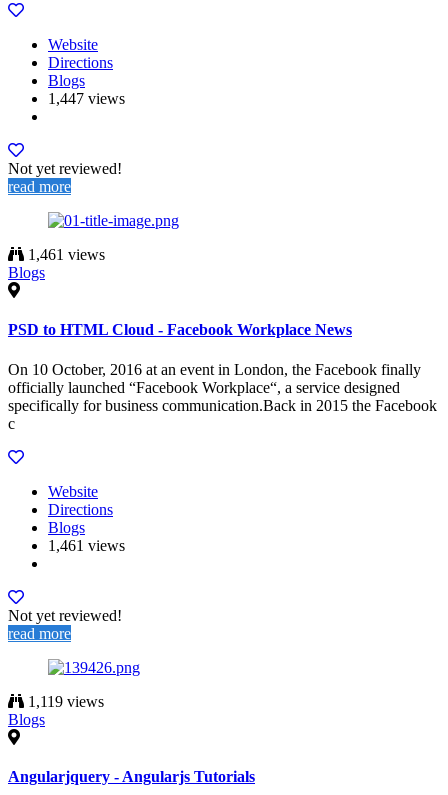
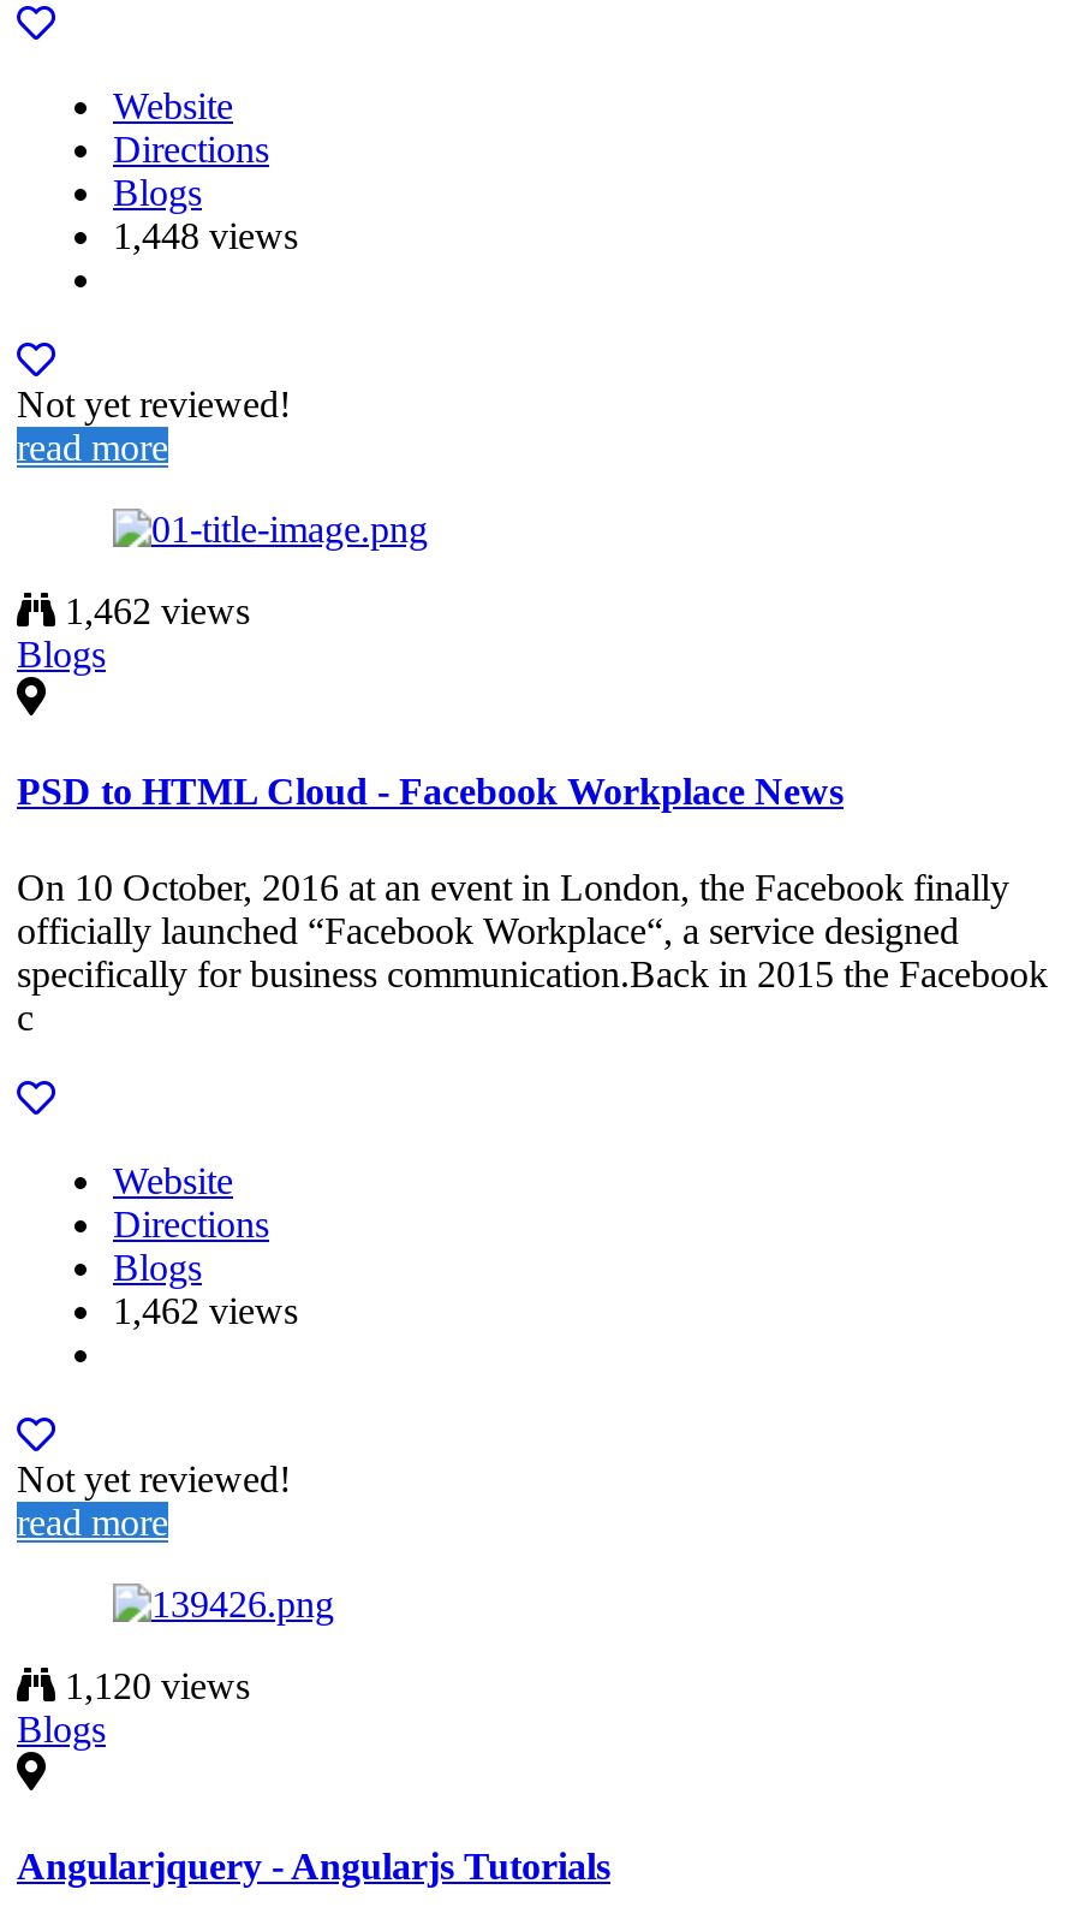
[48,90,125,107] 1,447 views -> [113,215,298,256] 1,448 views
[24,246,105,263] 1,461 views -> [55,591,250,631] 1,462 views
[48,537,125,554] 1,461 views -> [113,1289,298,1330] 1,462 views
[24,693,104,710] 1,119 views -> [55,1664,250,1705] 1,120 views

